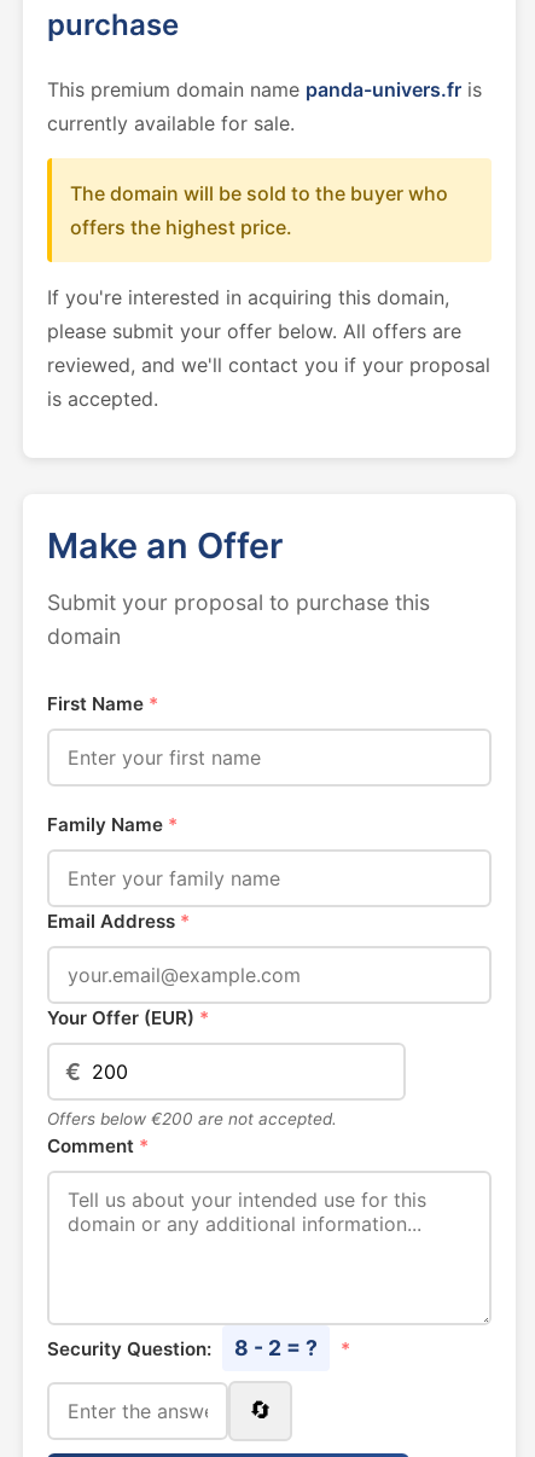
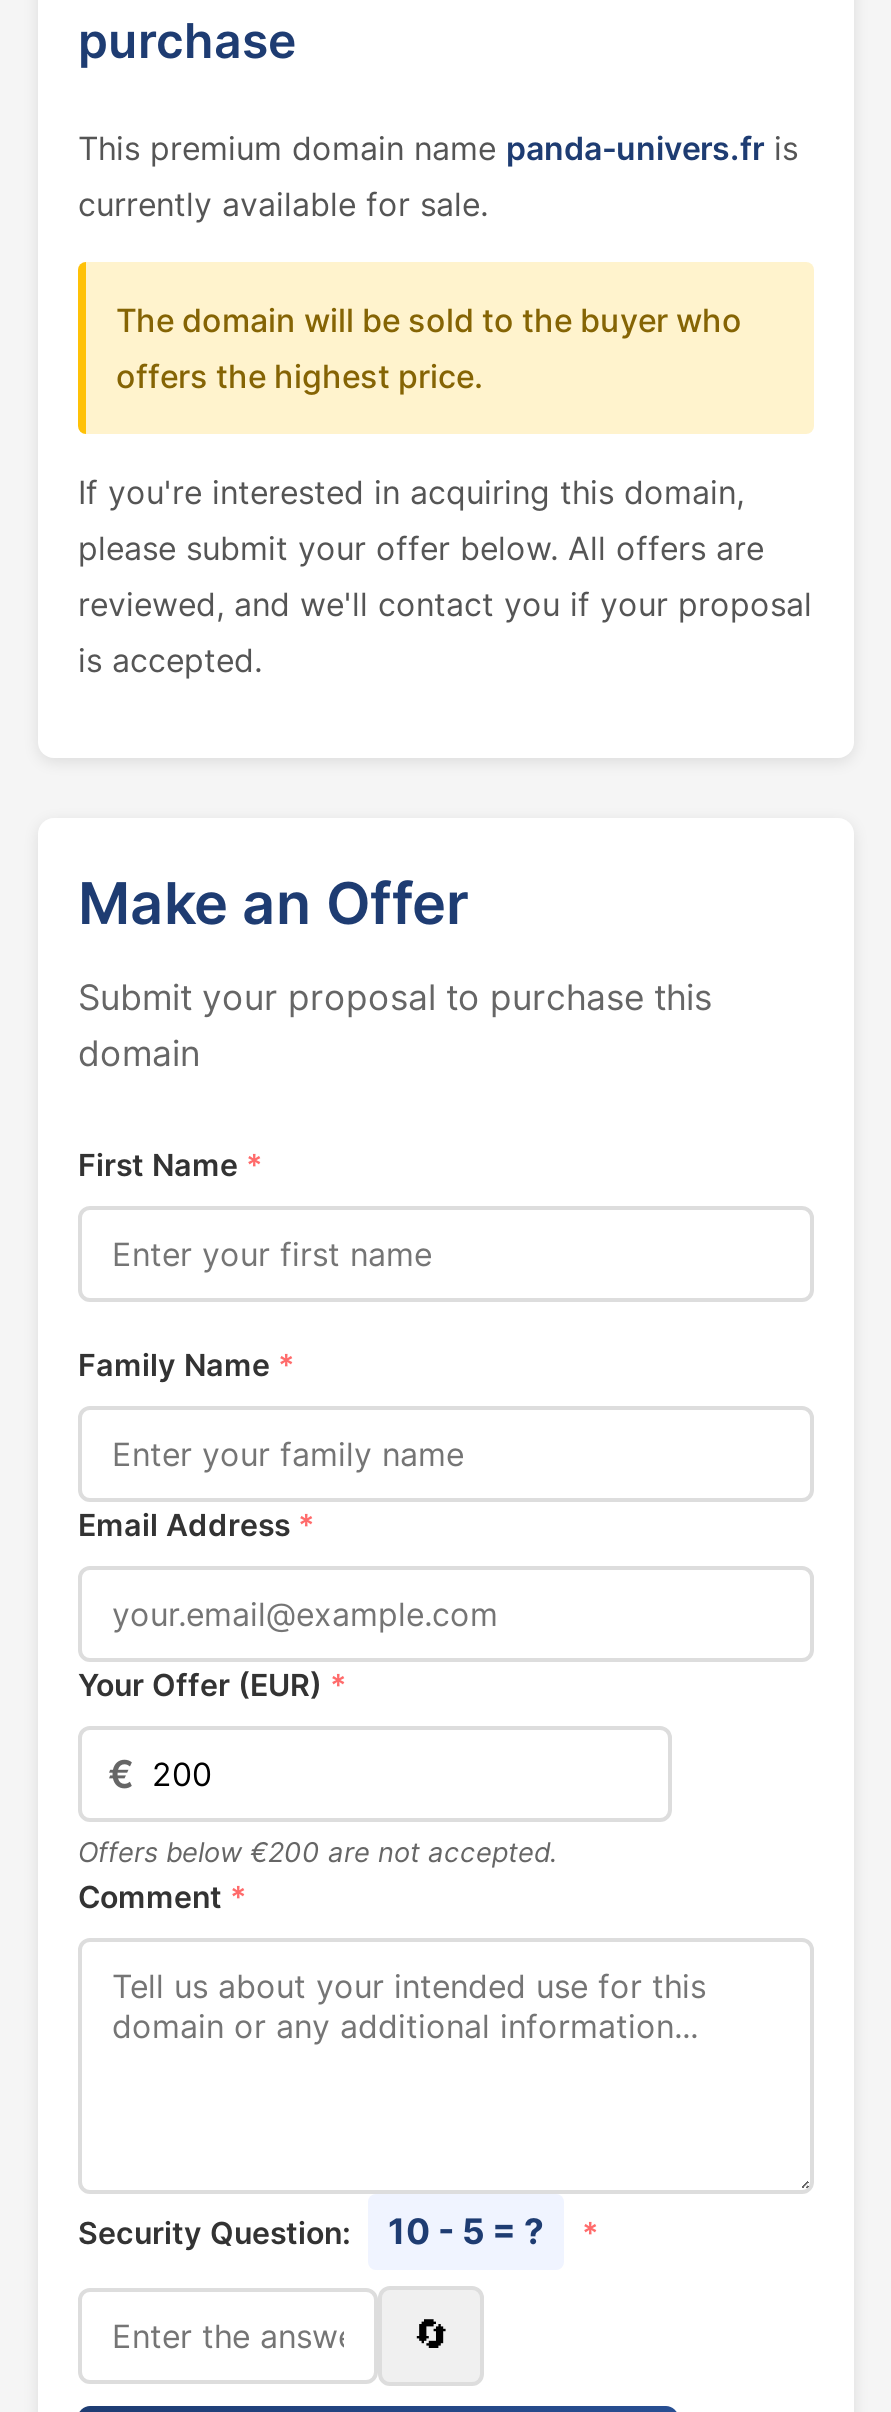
[234,1335,318,1360] 8 - 2 = ? -> [388,2210,544,2252] 10 - 5 = ?

